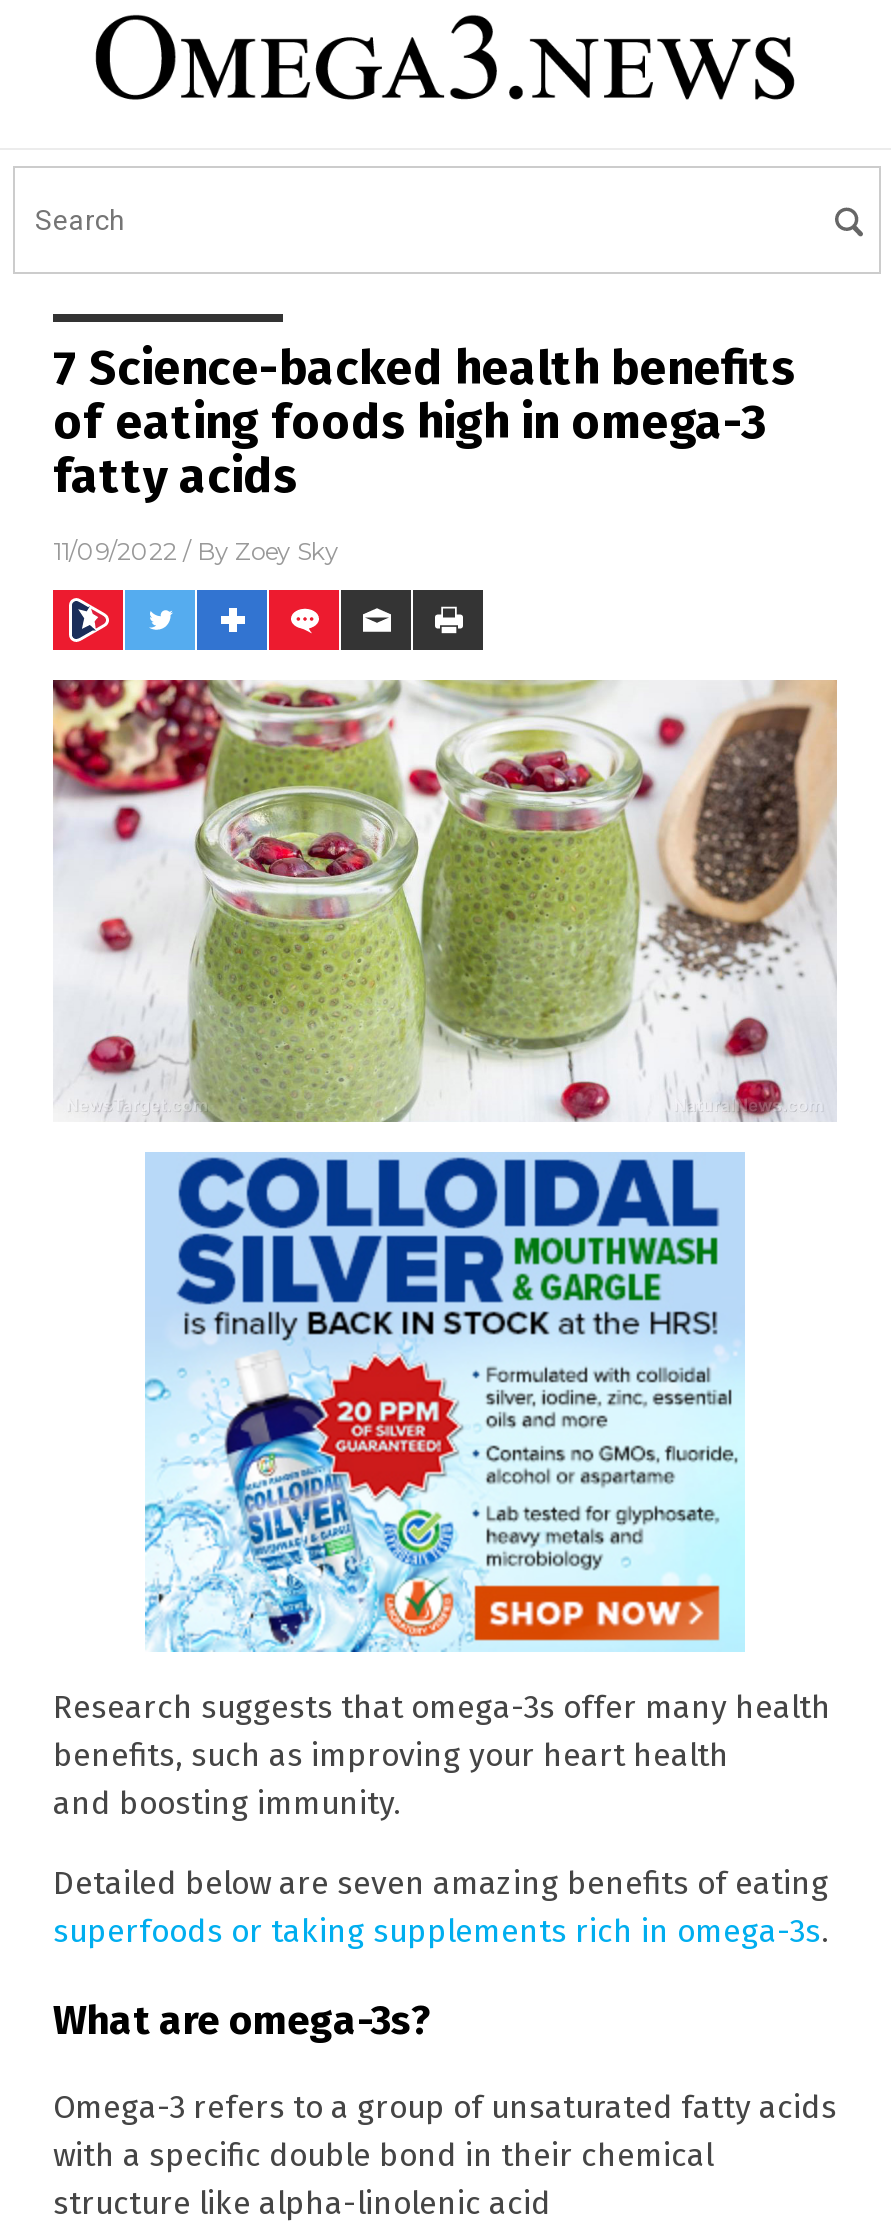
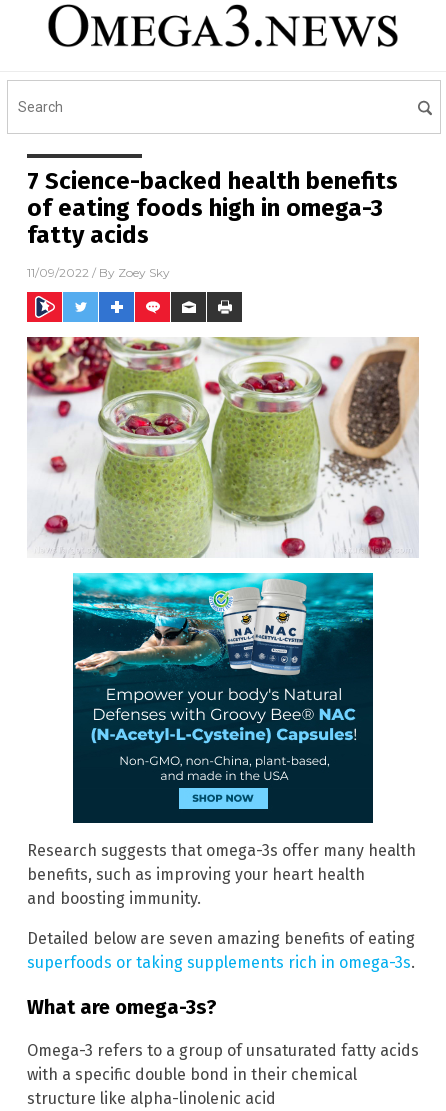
[143,1154,745,1654] [image] -> [72,573,374,824] [image]

